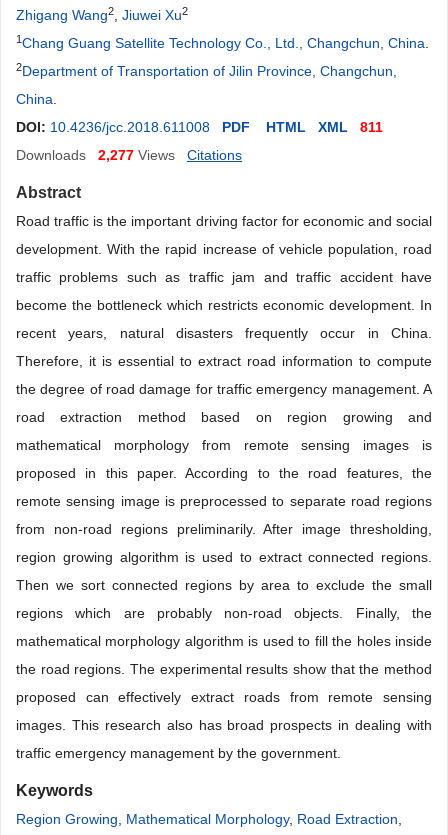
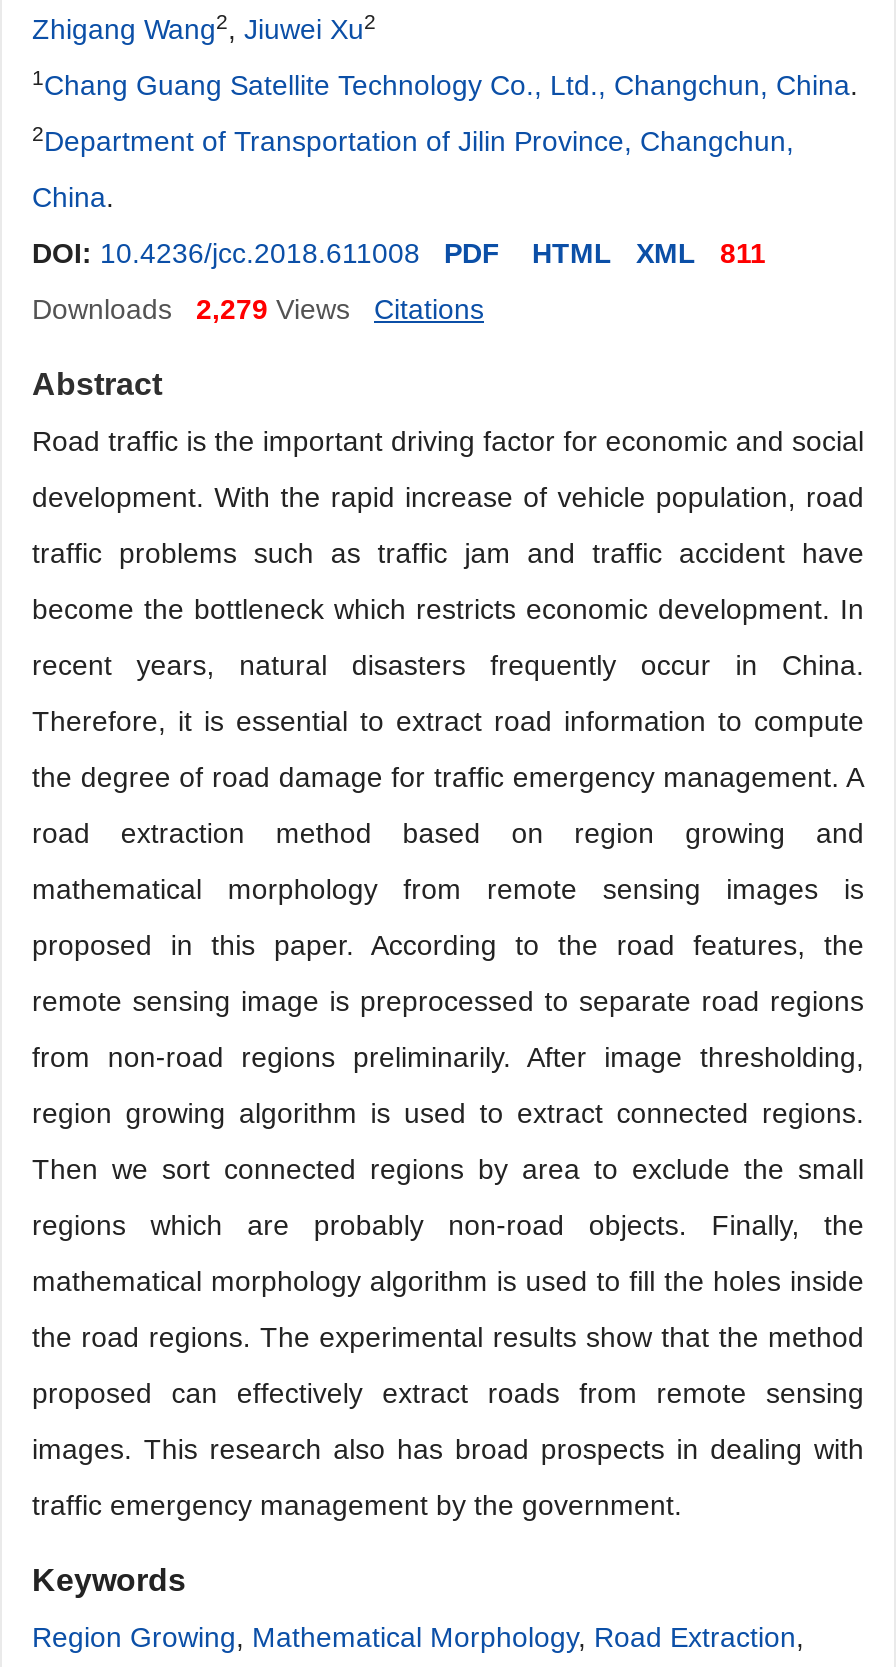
[16,147,175,163] Downloads 2,277 Views -> [32,293,350,325] Downloads 2,279 Views

